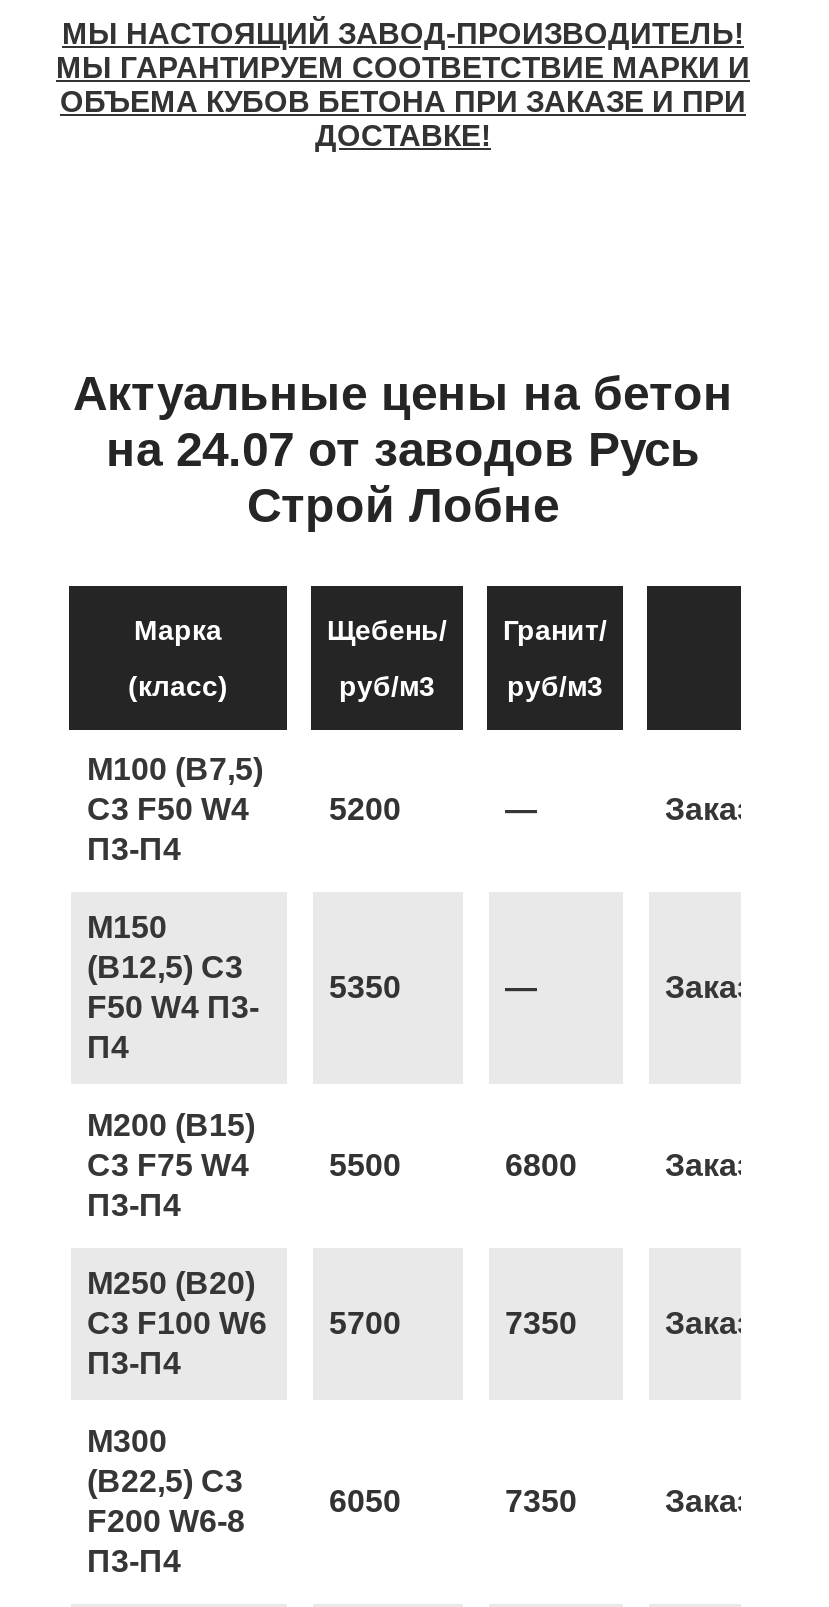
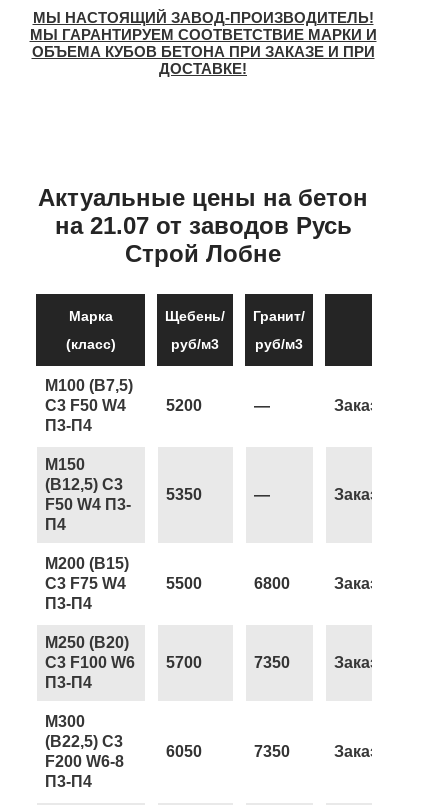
[106,422,700,476] на 24.07 от заводов Русь -> [54,212,351,239] на 21.07 от заводов Русь

